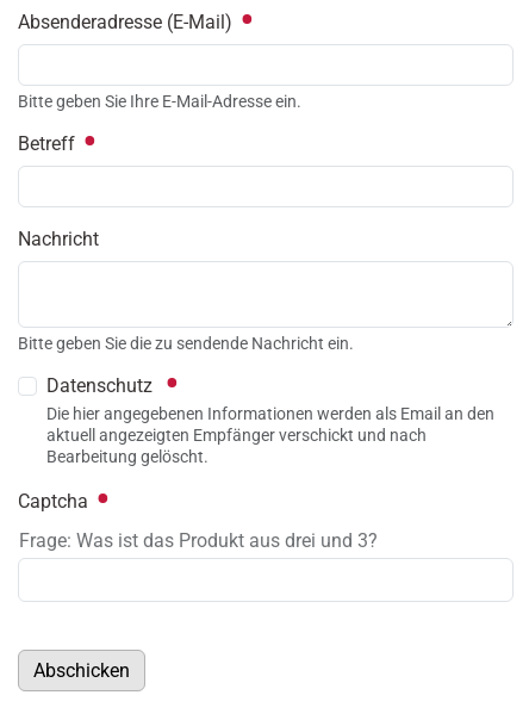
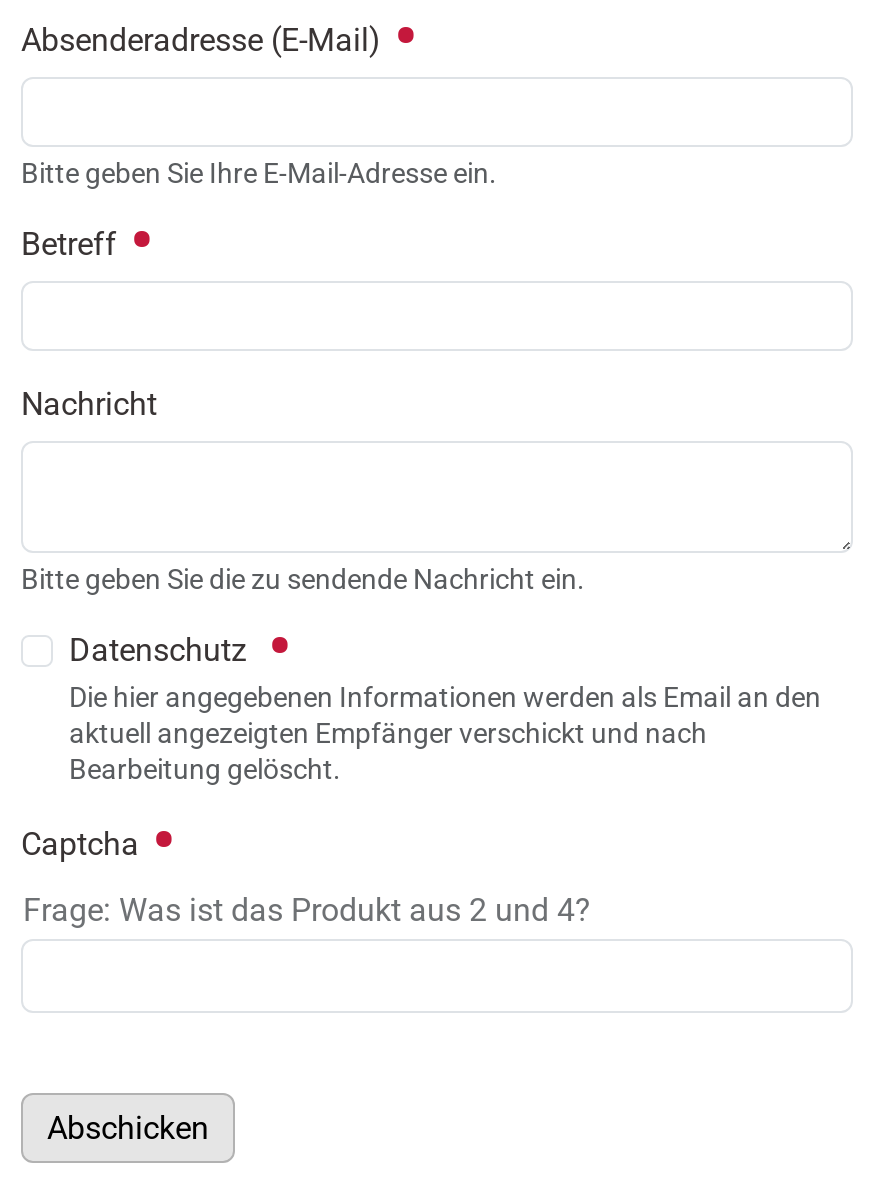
[19,530,378,552] Frage: Was ist das Produkt aus drei und 3? -> [23,892,591,930] Frage: Was ist das Produkt aus 2 und 4?

